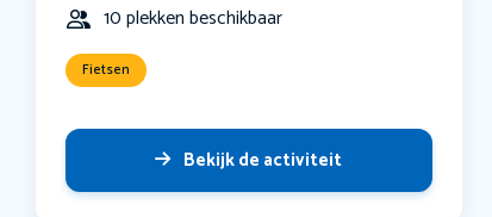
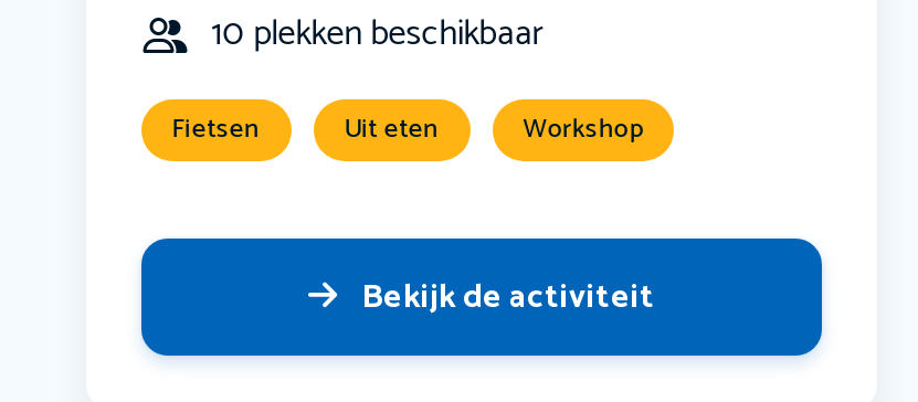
none -> [344,109,642,151] Uit eten | Workshop

